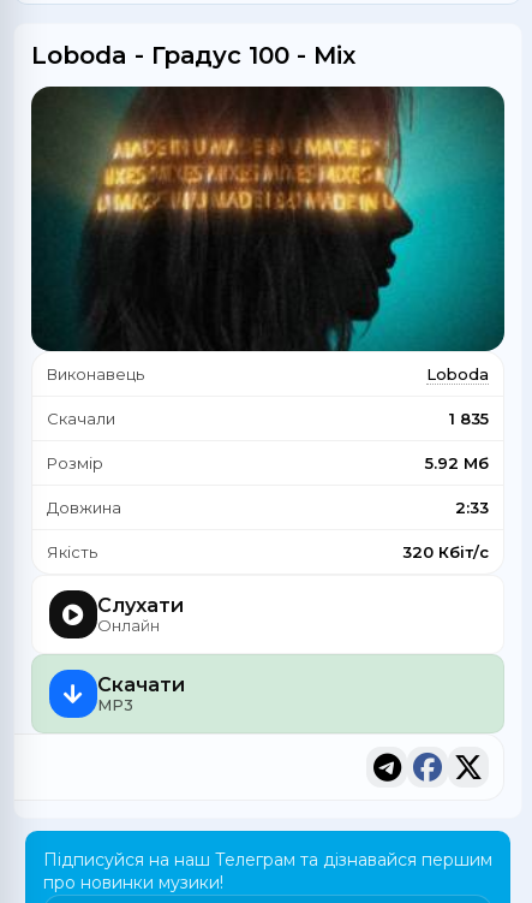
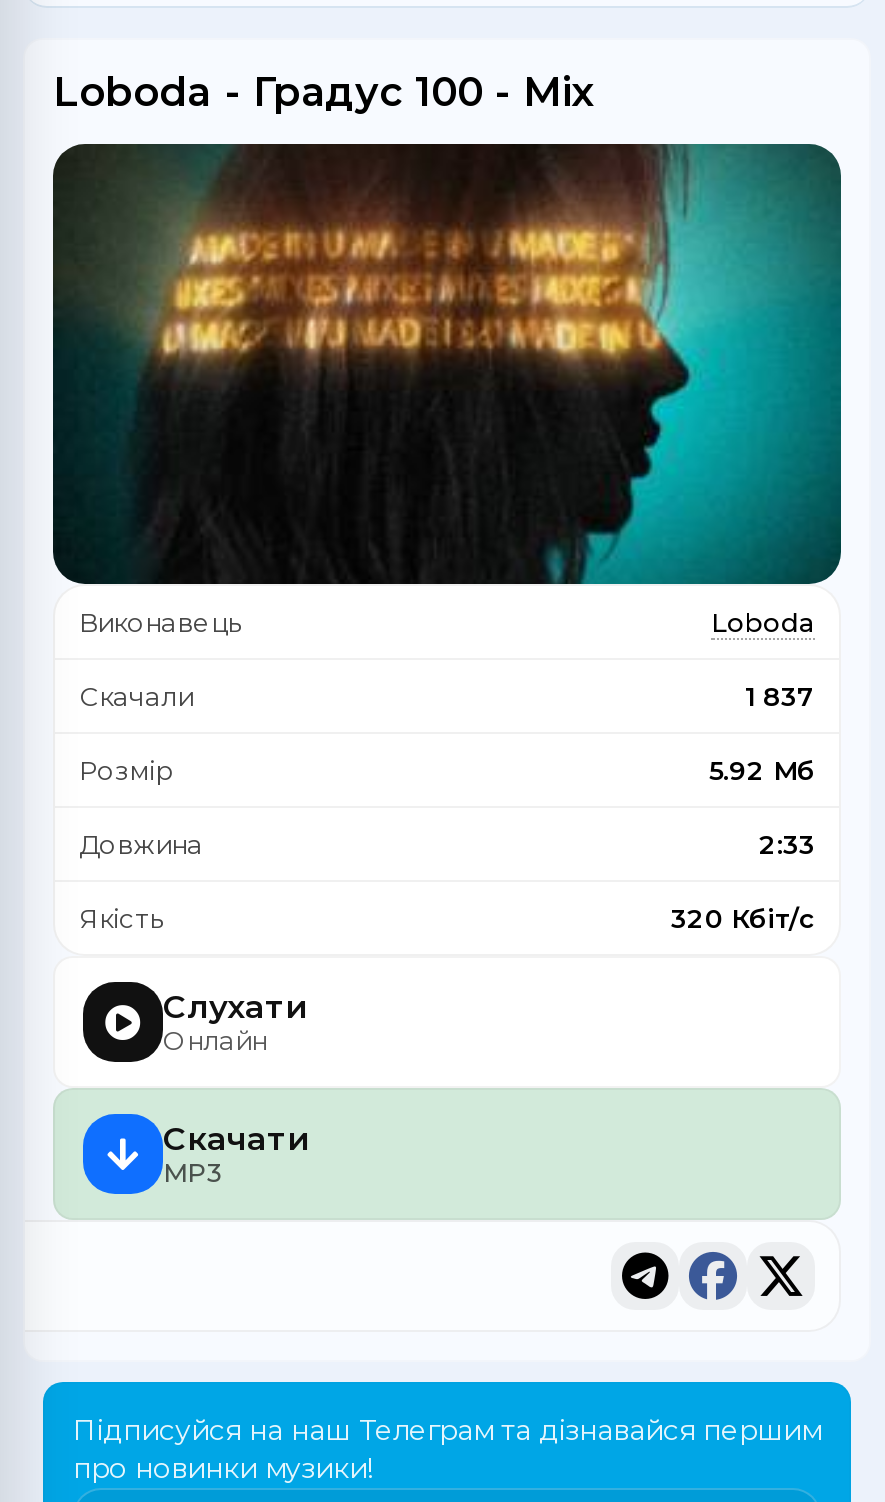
[449,409,489,428] 1 835 -> [745,680,815,712] 1 837

